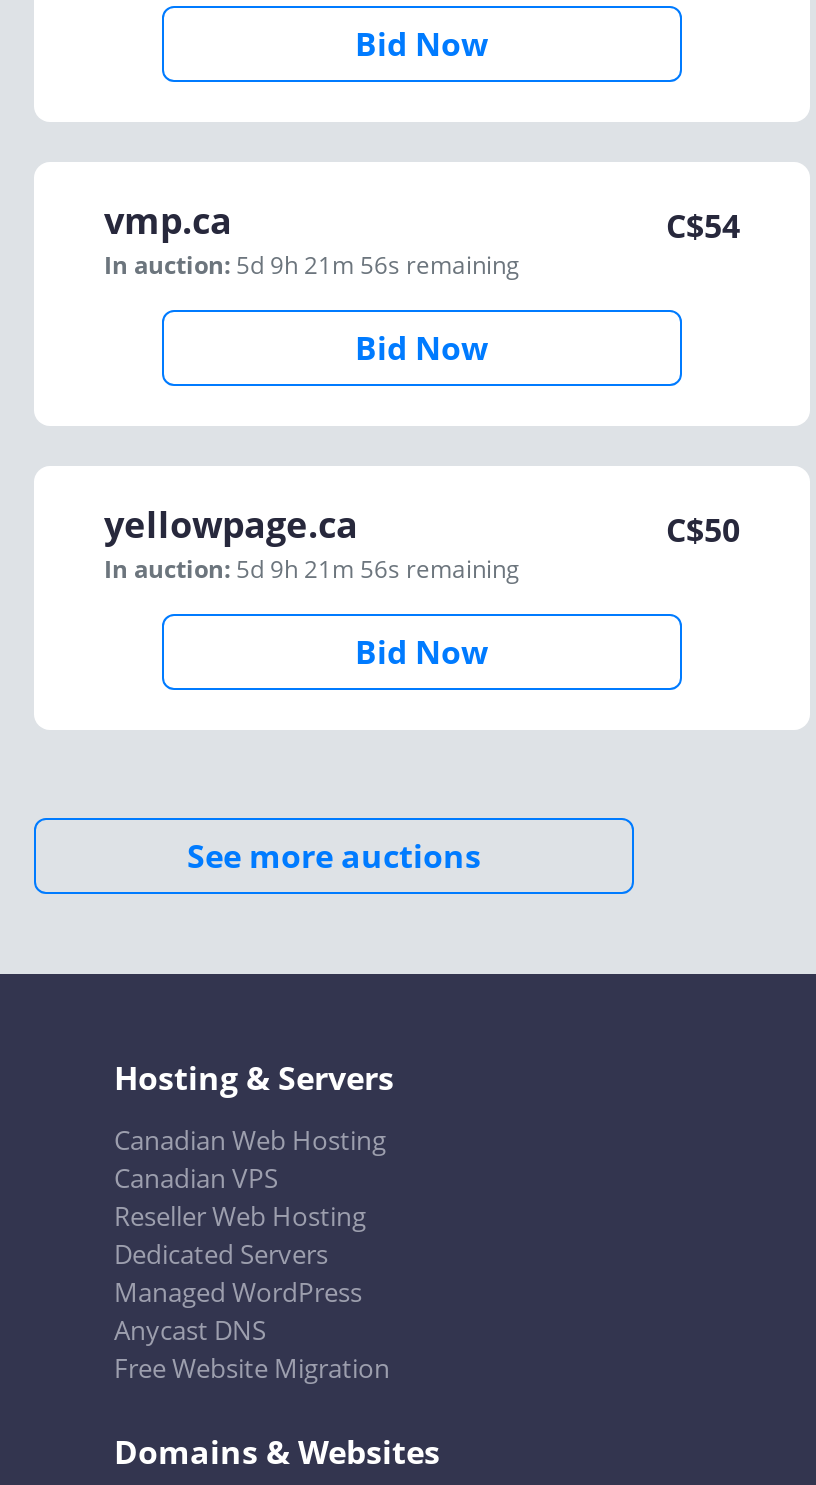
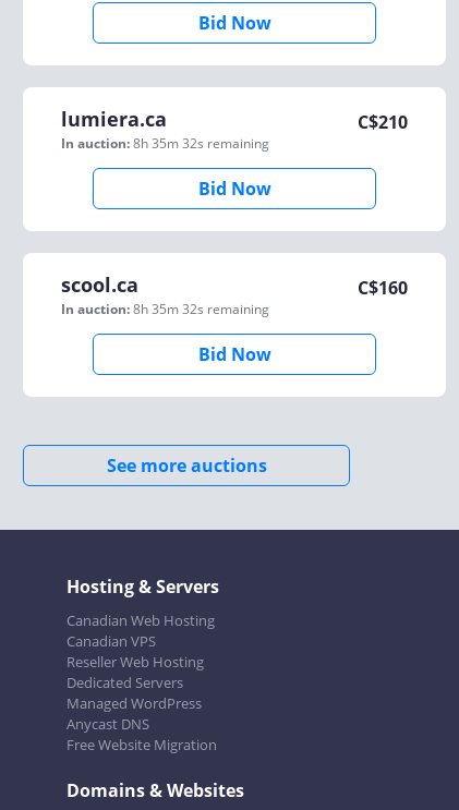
[104,196,520,282] vmp.ca | In auction: 5d 9h 21m 56s remaining -> [61,106,269,153] lumiera.ca | In auction: 8h 35m 32s remaining
[666,204,740,248] C$54 -> [358,110,408,134] C$210
[104,500,520,586] yellowpage.ca | In auction: 5d 9h 21m 56s remaining -> [61,271,269,318] scool.ca | In auction: 8h 35m 32s remaining
[666,508,740,552] C$50 -> [358,276,408,300] C$160

